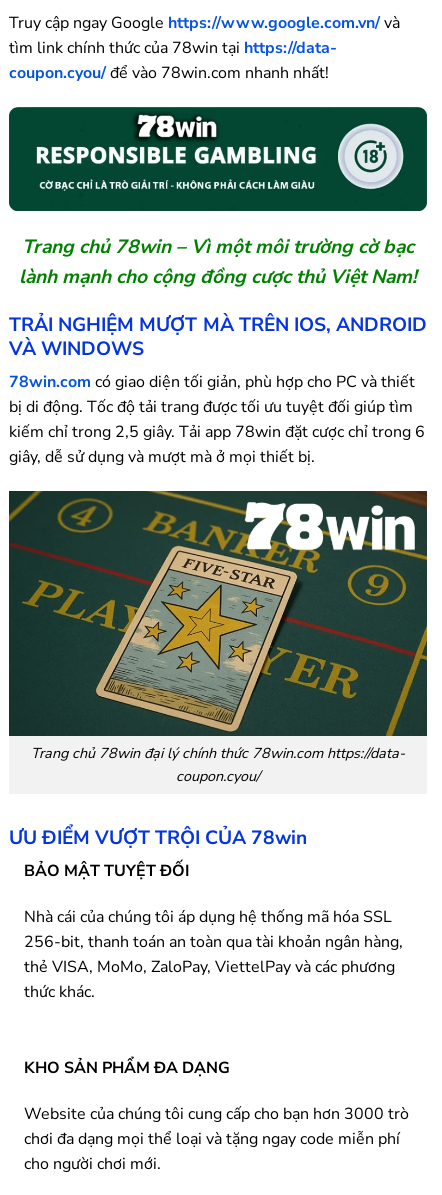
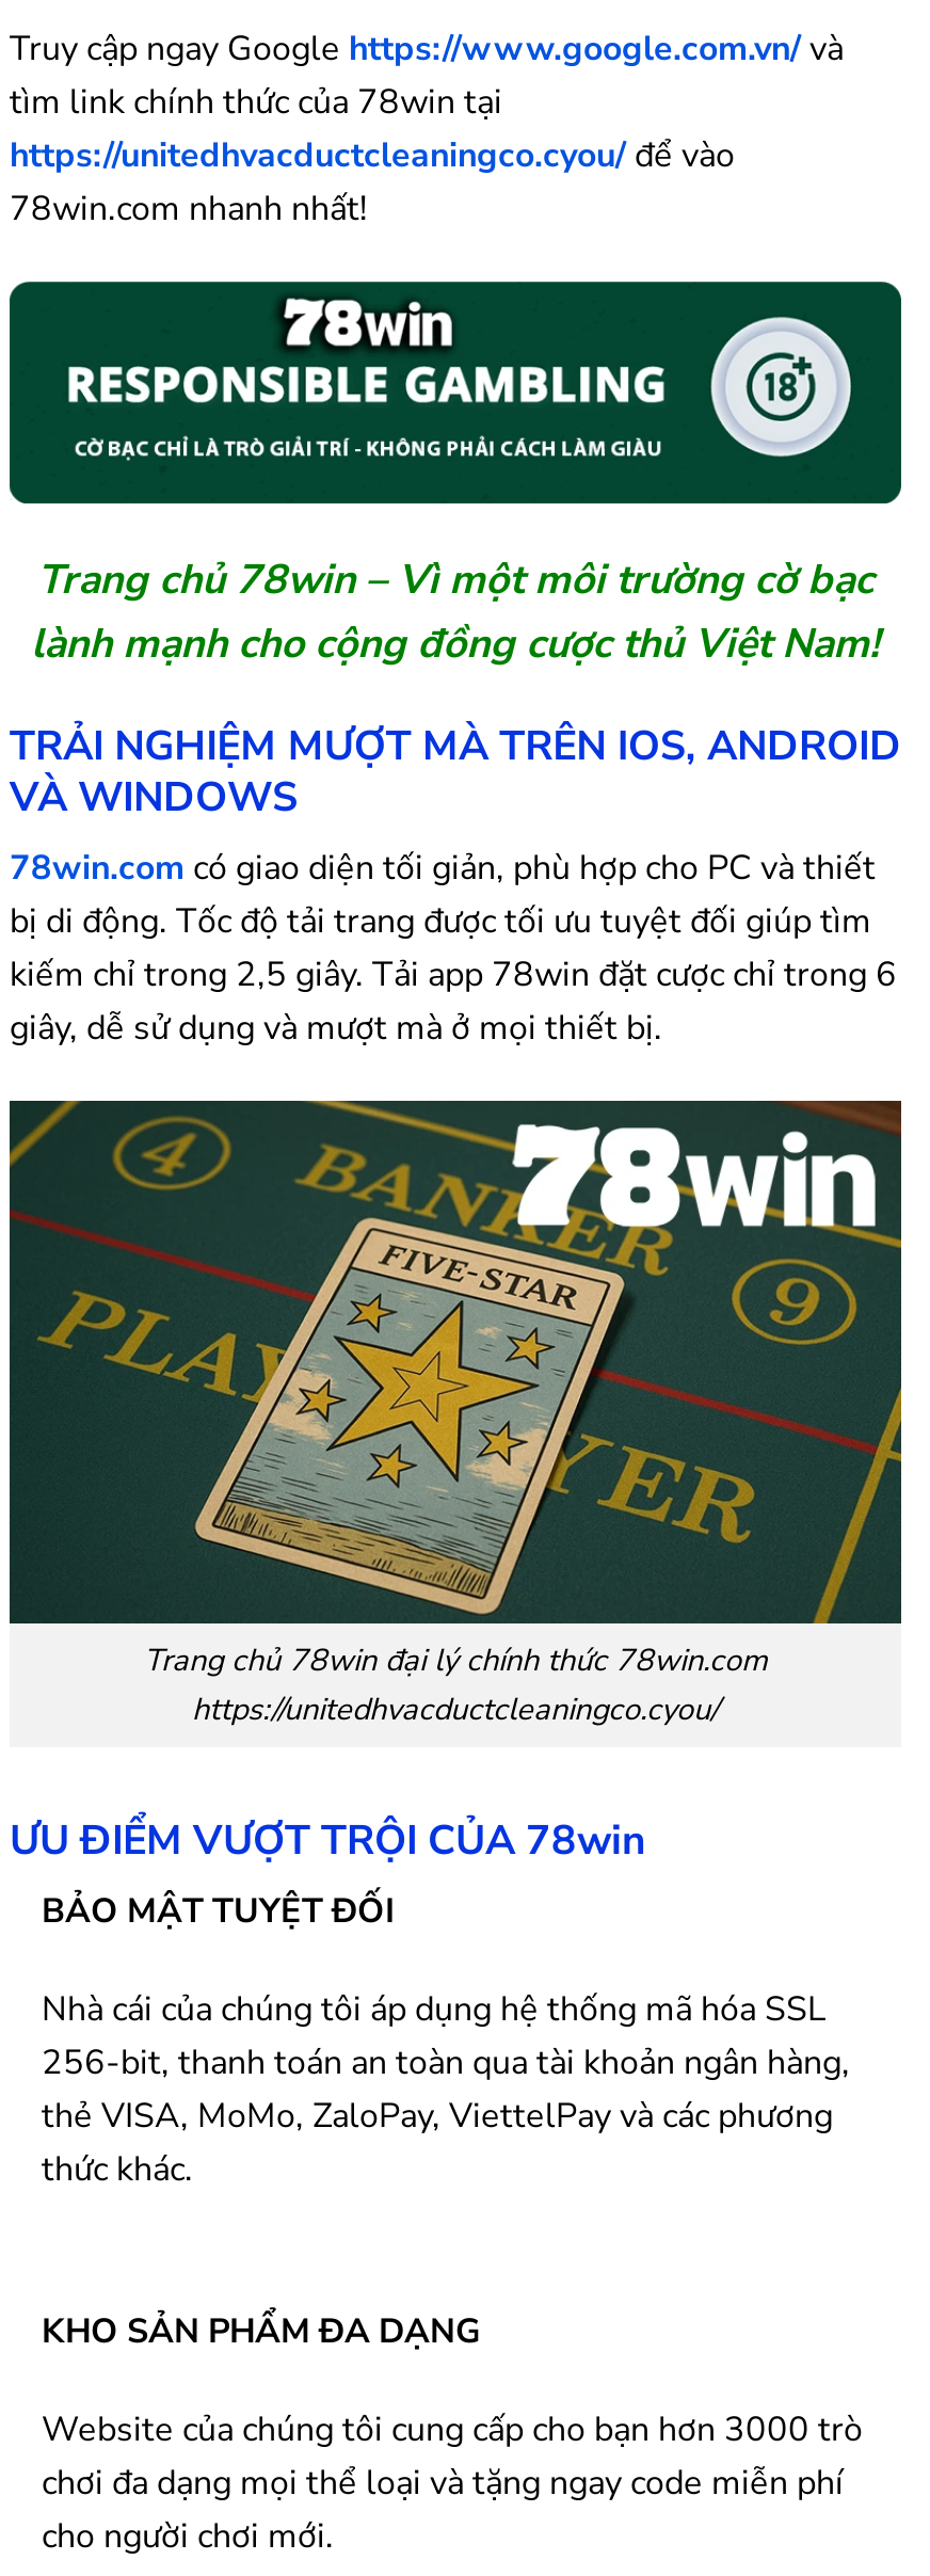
[9,37,337,84] tìm link chính thức của 78win tại https://data- | coupon.cyou/ để vào 78win.com nhanh nhất! -> [10,79,735,233] tìm link chính thức của 78win tại | https://unitedhvacductcleaningco.cyou/ để vào | 78win.com nhanh nhất!
[31,743,405,786] Trang chủ 78win đại lý chính thức 78win.com https://data- | coupon.cyou/ -> [144,1638,767,1730] Trang chủ 78win đại lý chính thức 78win.com | https://unitedhvacductcleaningco.cyou/

